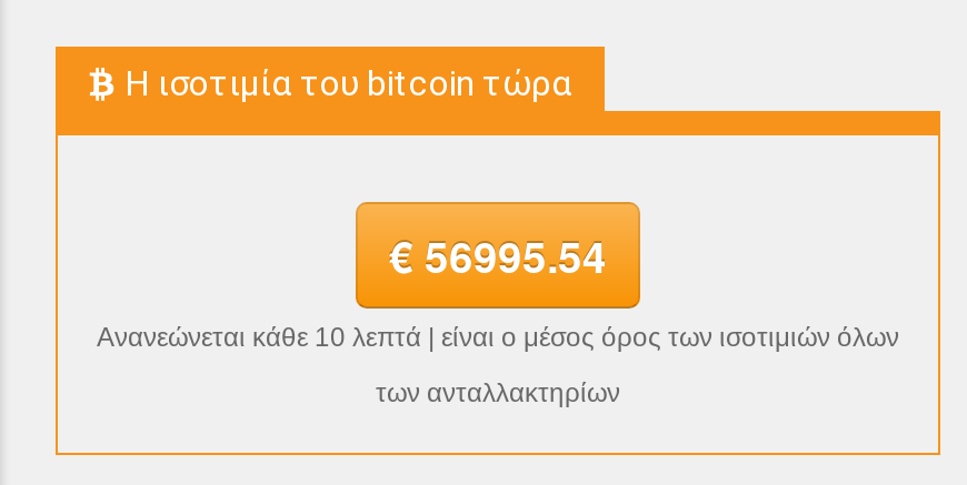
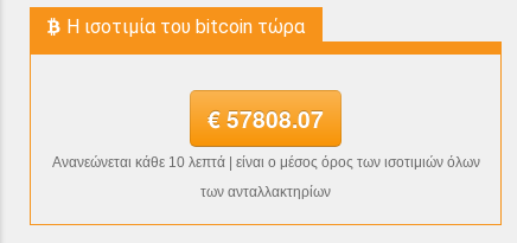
[389,225,607,287] € 56995.54 -> [208,102,324,135] € 57808.07

